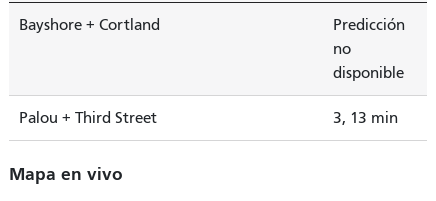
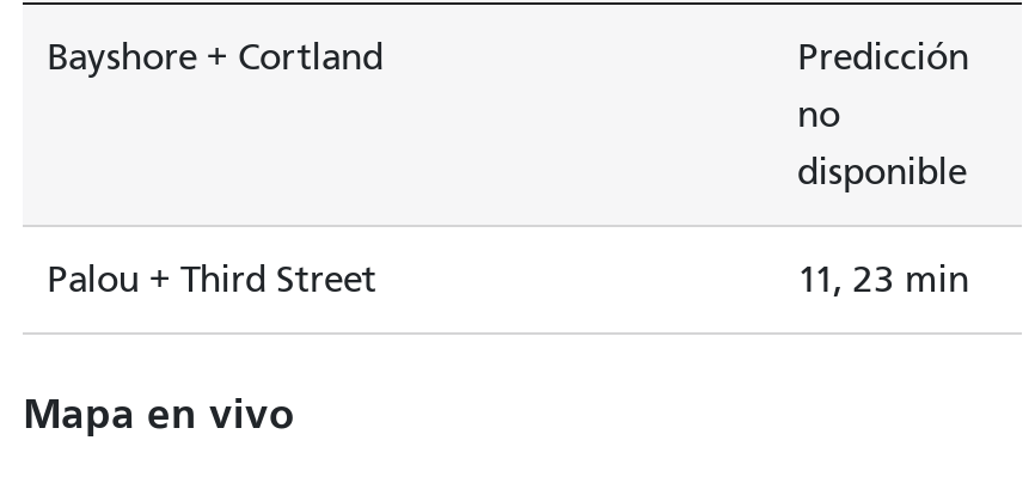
[333,109,398,127] 3, 13 min -> [797,257,969,300] 11, 23 min

